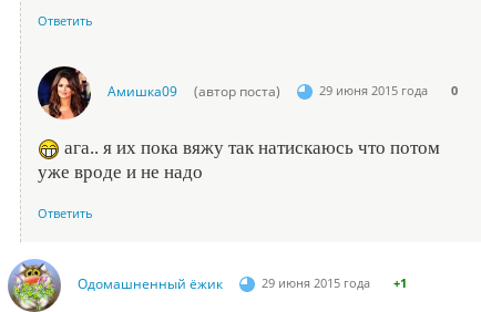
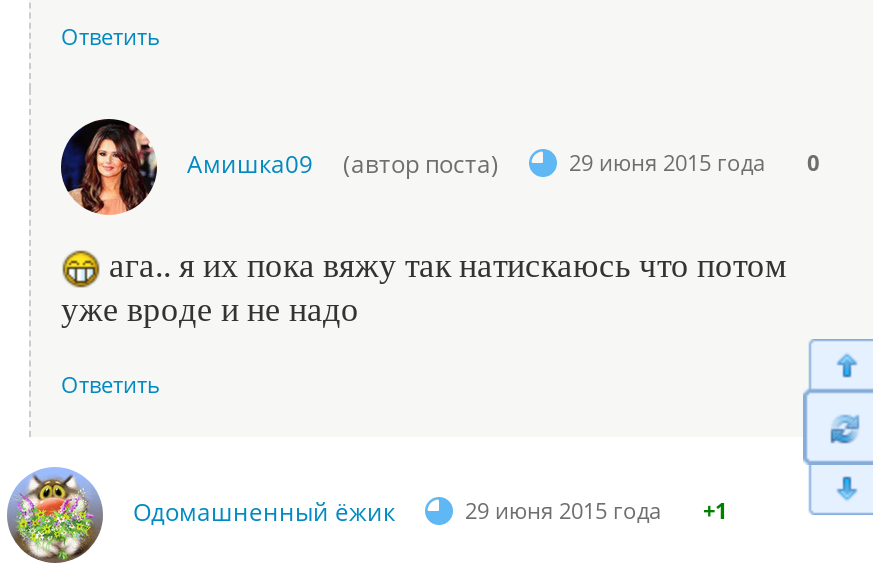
none -> [801,337,867,517] [image]

